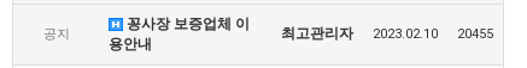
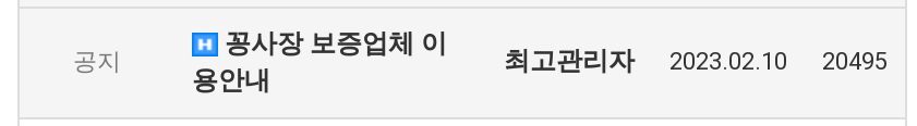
[281,25,493,42] 최고관리자 2023.02.10 20455 -> [504,45,888,76] 최고관리자 2023.02.10 20495

